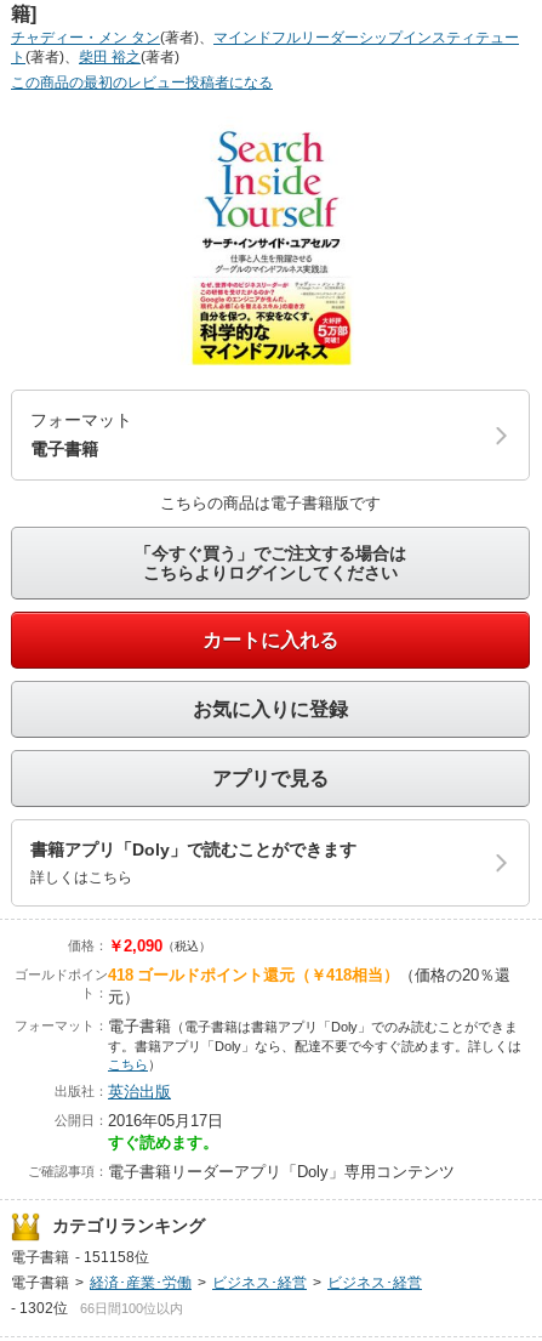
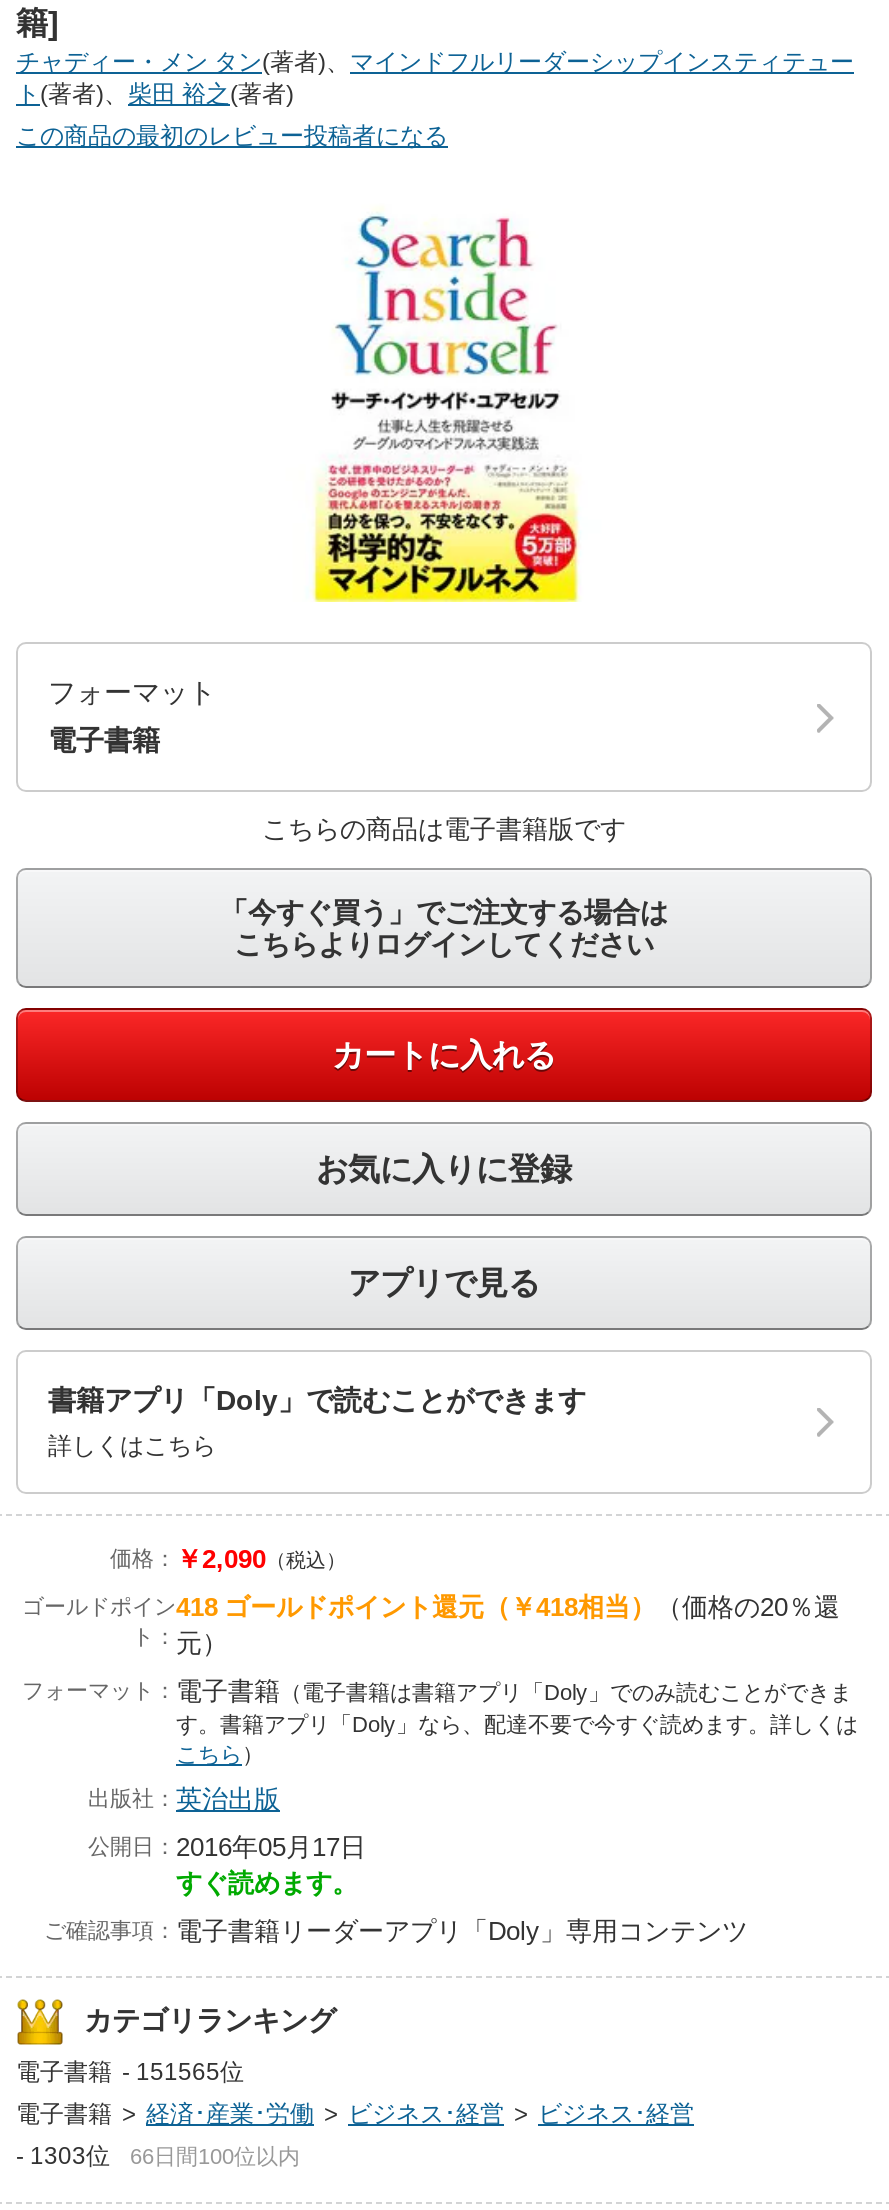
[11,1249,149,1266] 電子書籍 - 151158位 -> [16,2058,244,2086] 電子書籍 - 151565位
[11,1300,183,1317] - 1302位 66日間100位以内 -> [16,2142,300,2170] - 1303位 66日間100位以内

